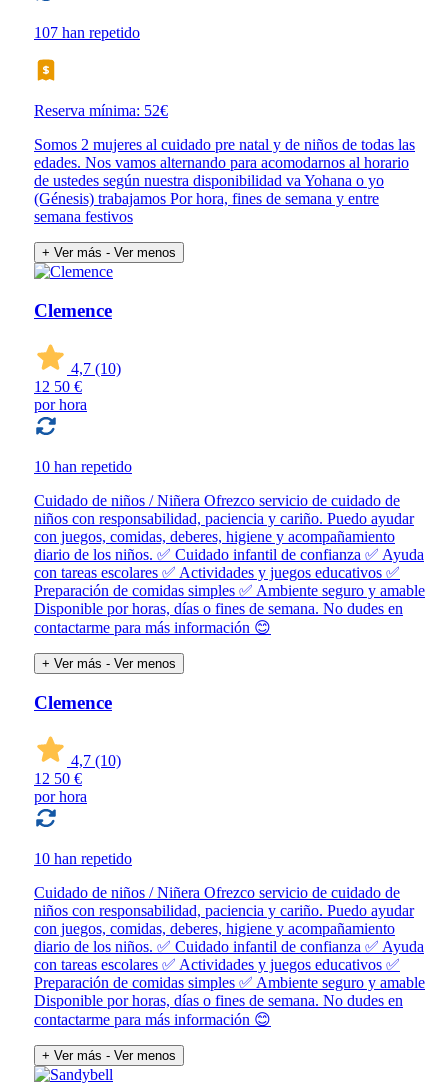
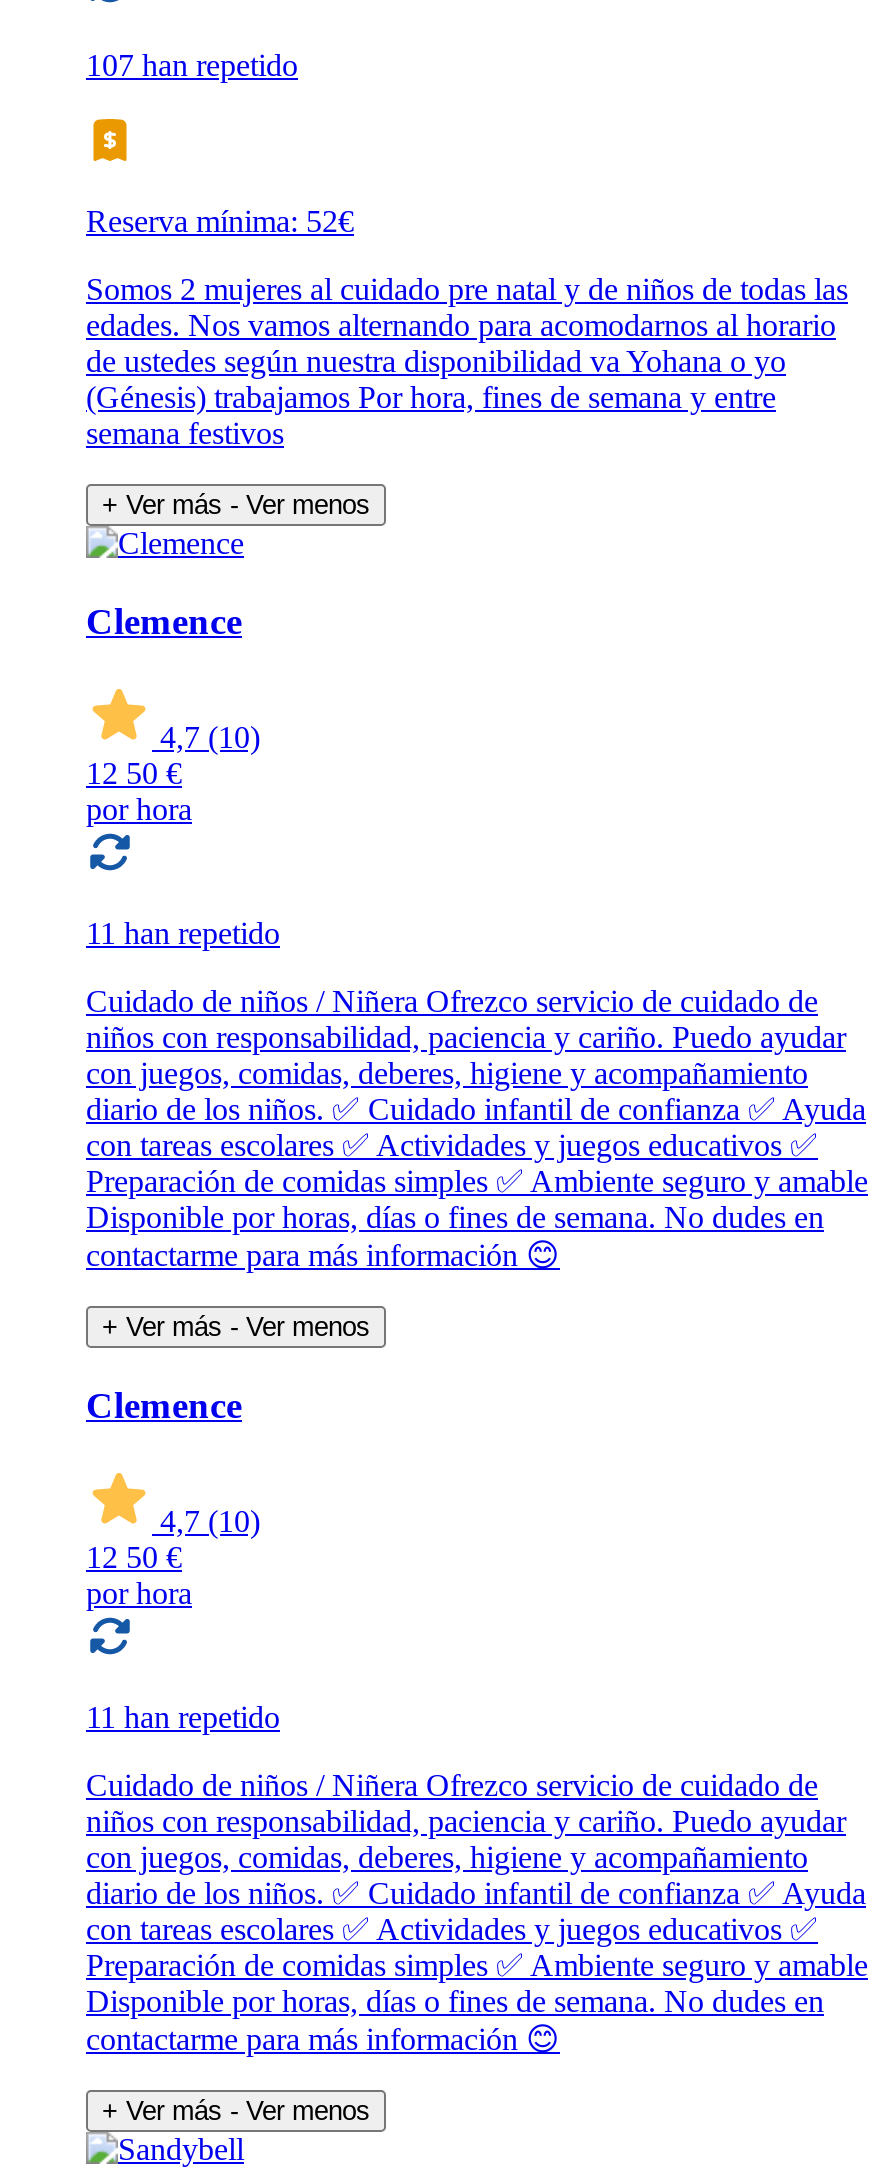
[34,458,132,475] 10 han repetido -> [86,916,280,950] 11 han repetido
[34,850,132,867] 10 han repetido -> [86,1700,280,1734] 11 han repetido

